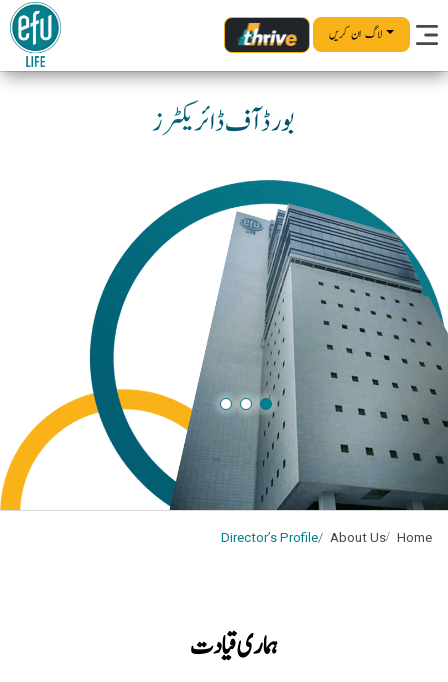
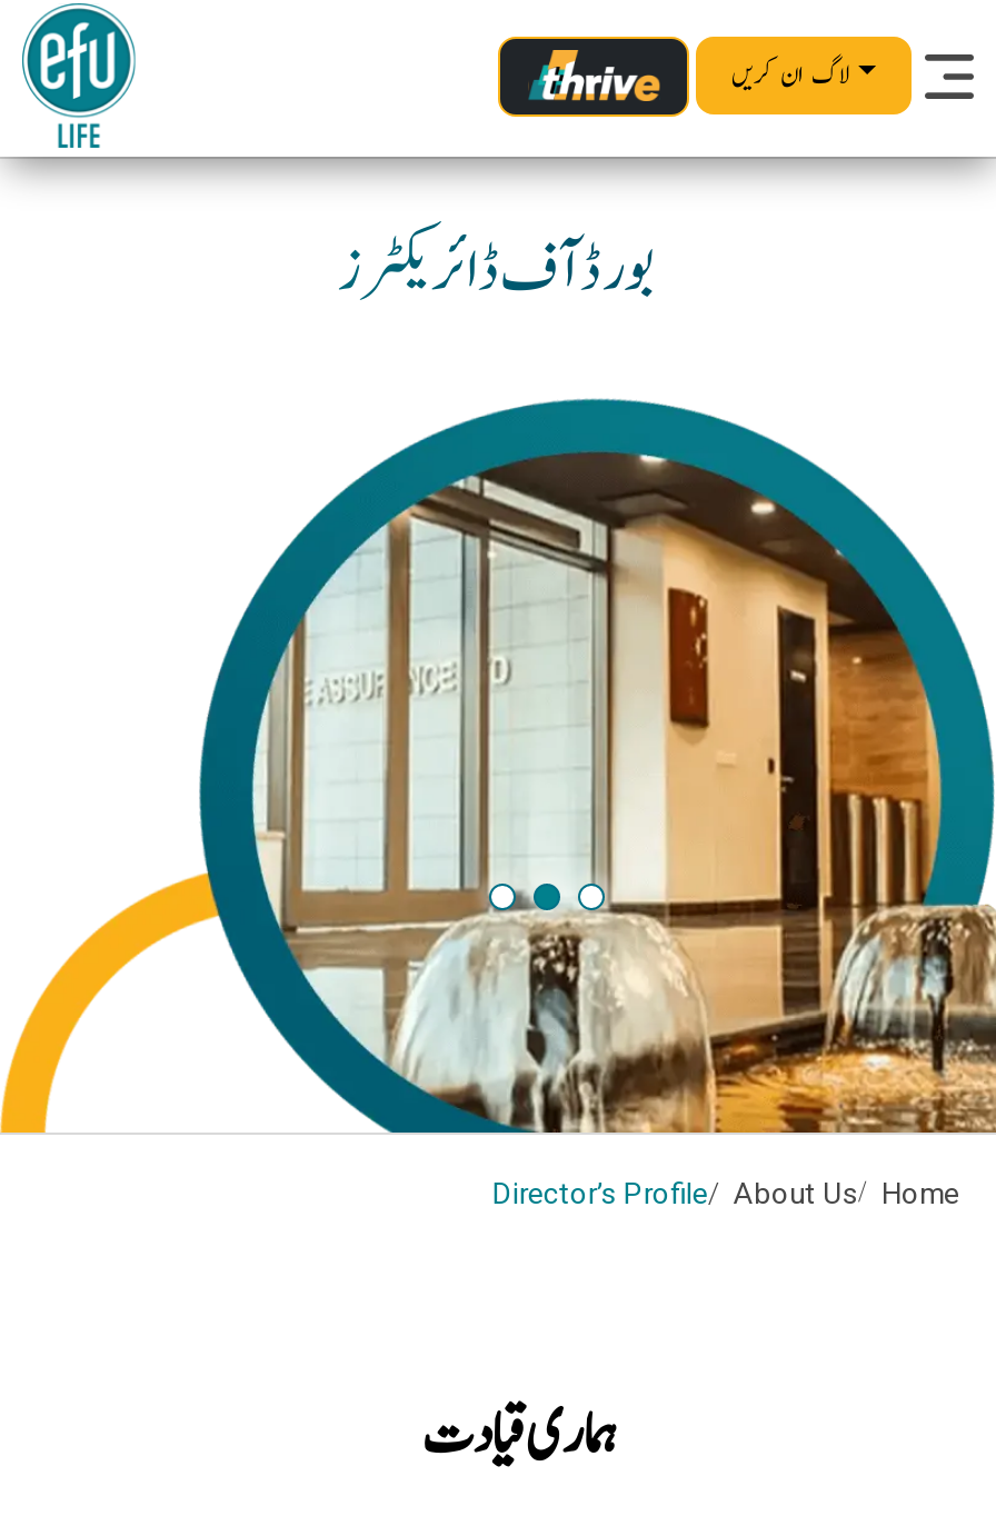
[115,203,445,511] [image] -> [253,450,989,1135] [image]

